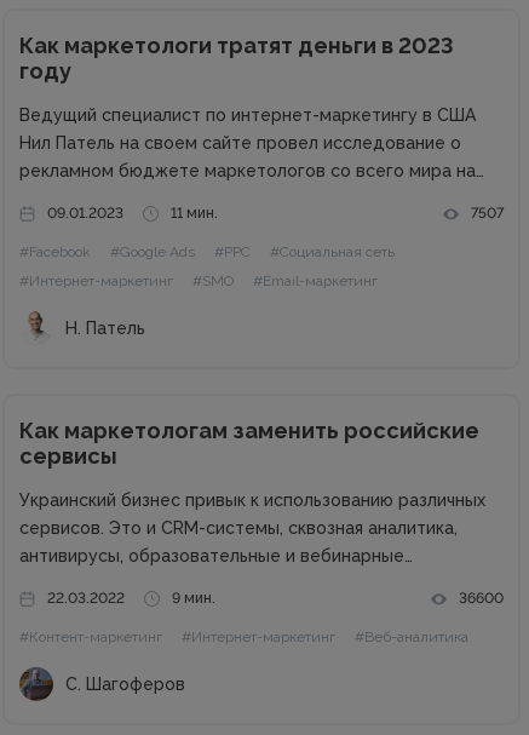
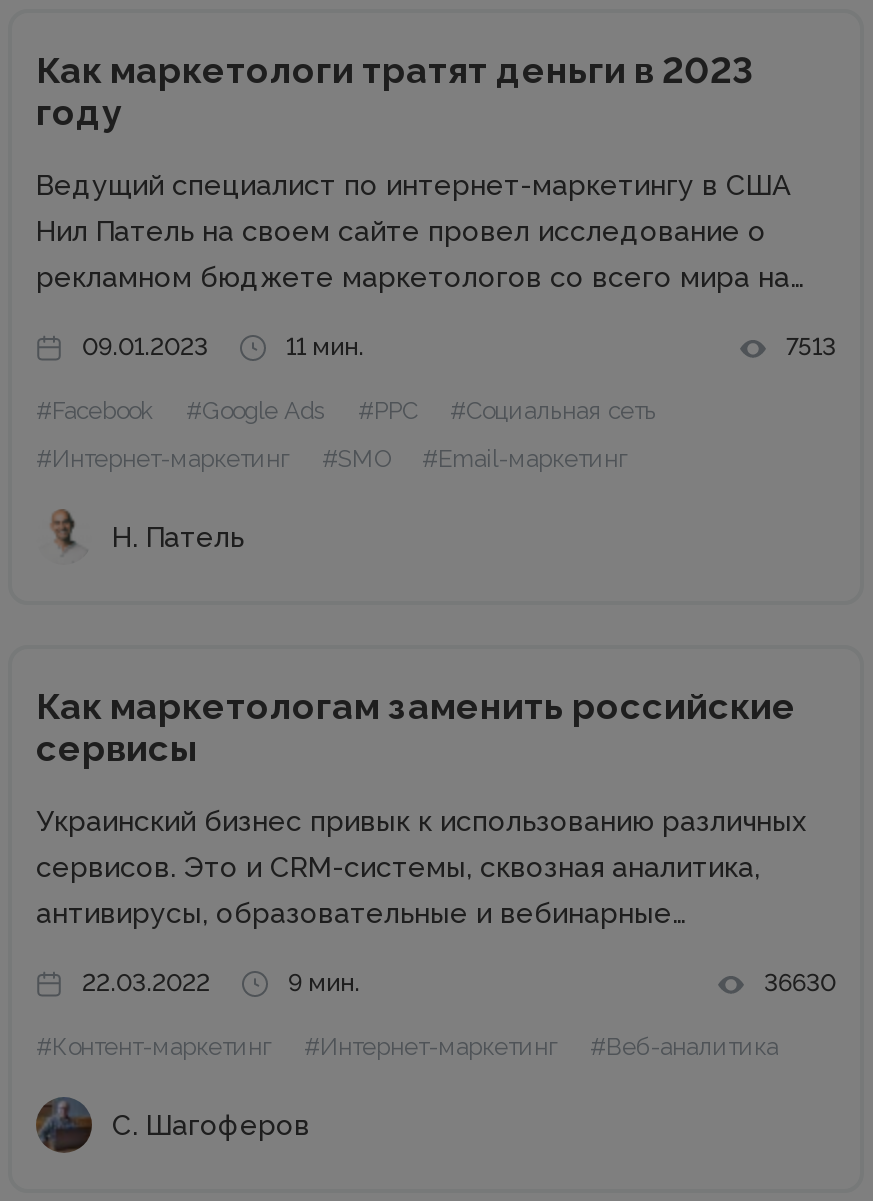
[471,205,504,222] 7507 -> [786,333,836,361] 7513
[459,590,504,607] 36600 -> [764,969,836,997] 36630

